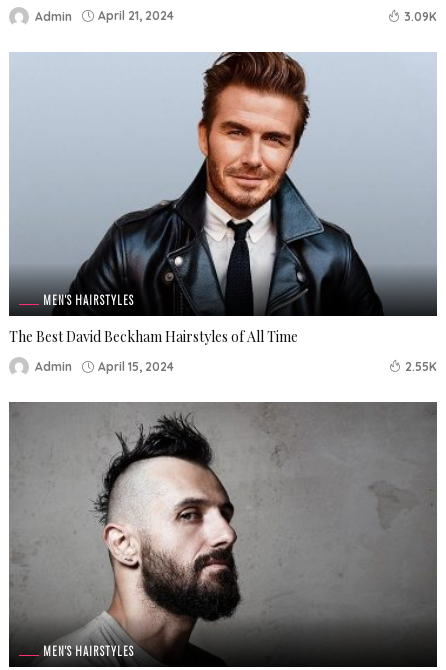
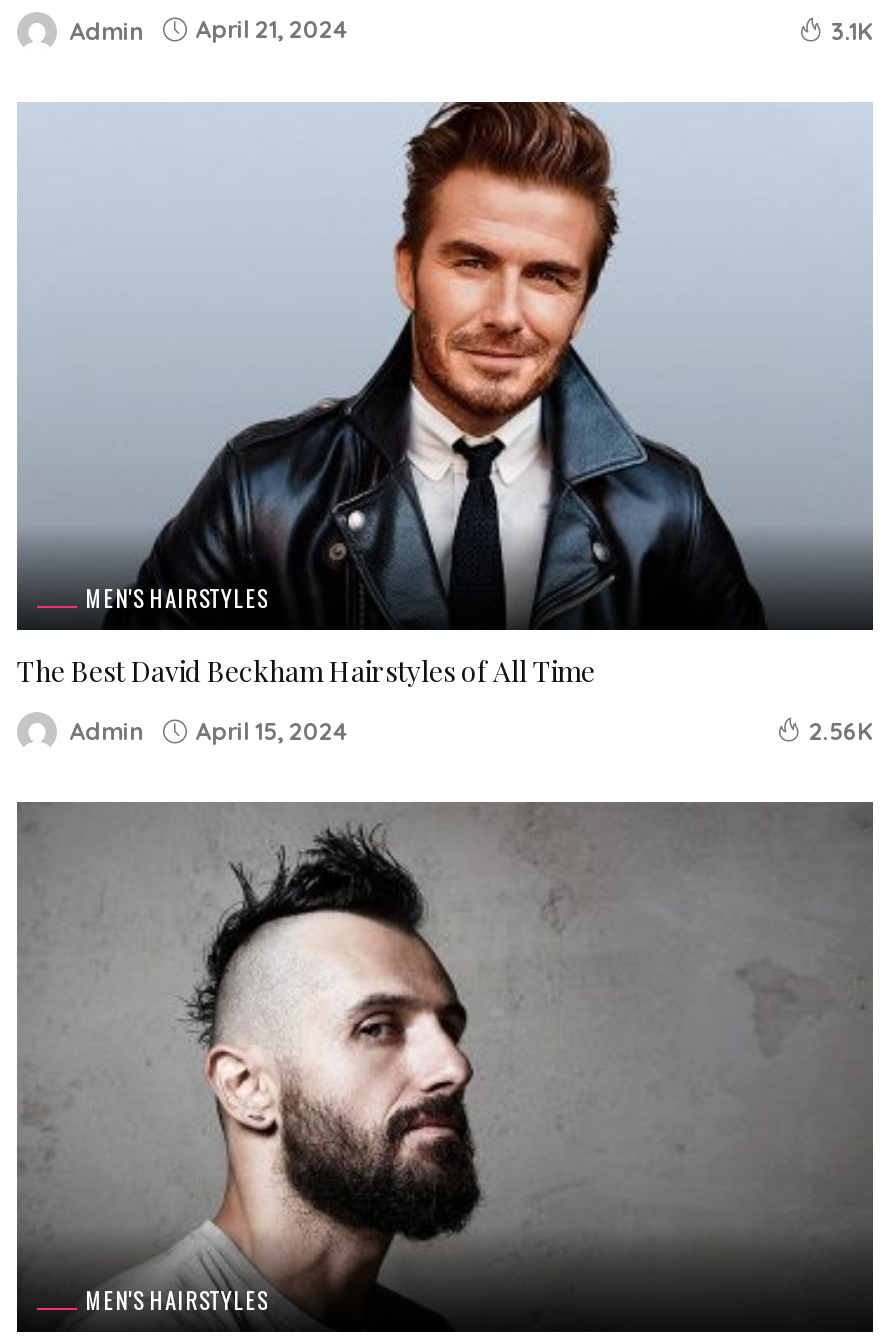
[404,9,437,24] 3.09K -> [831,16,873,46] 3.1K
[405,359,437,374] 2.55K -> [809,717,873,747] 2.56K

